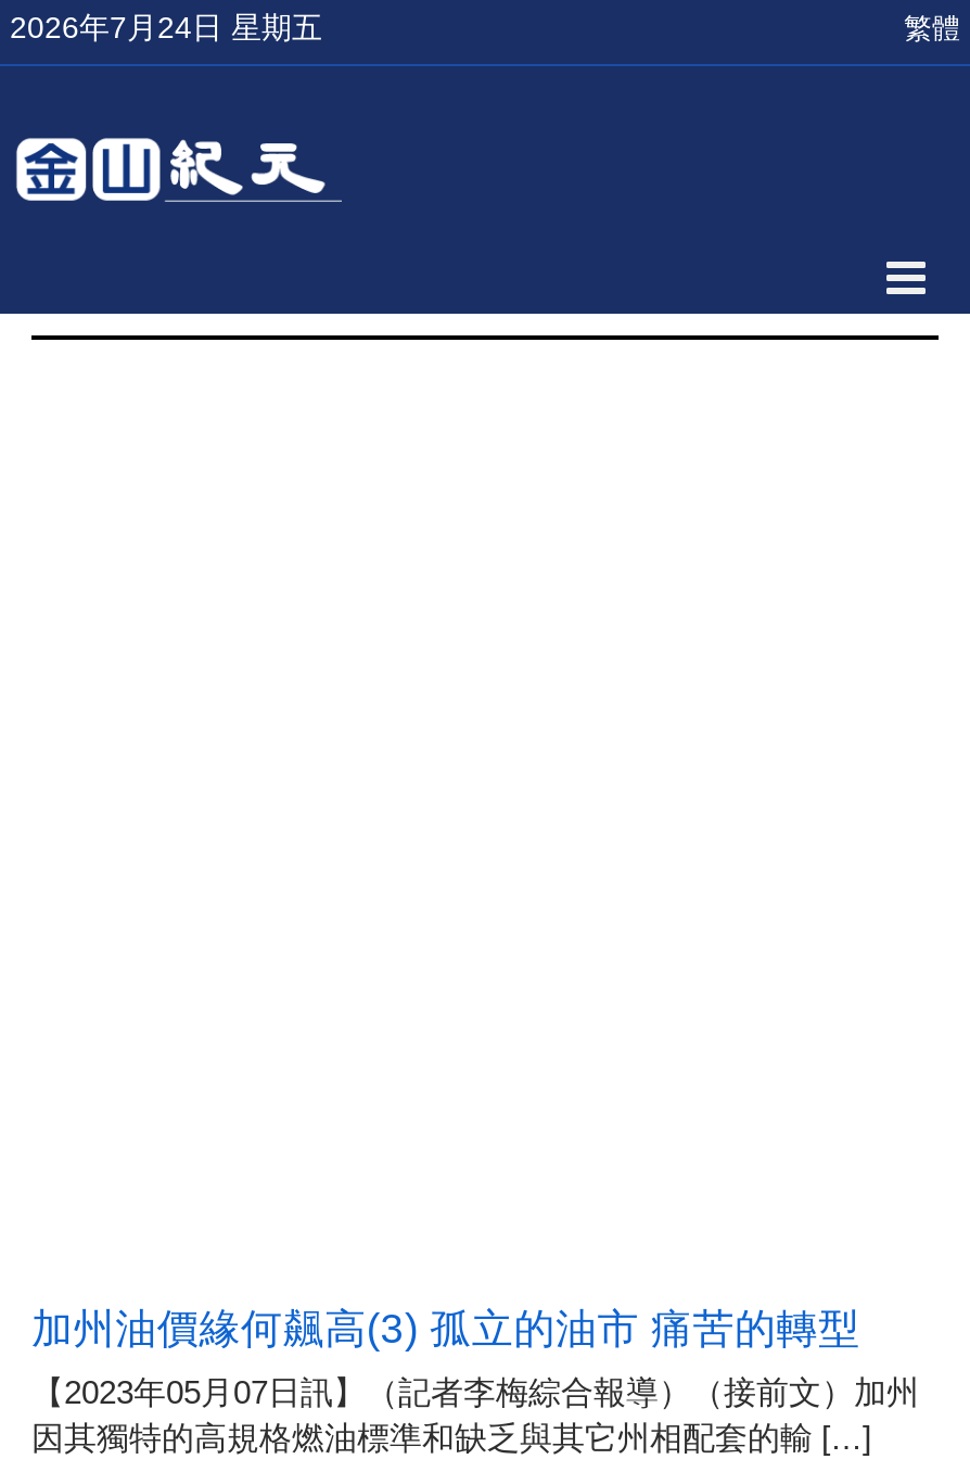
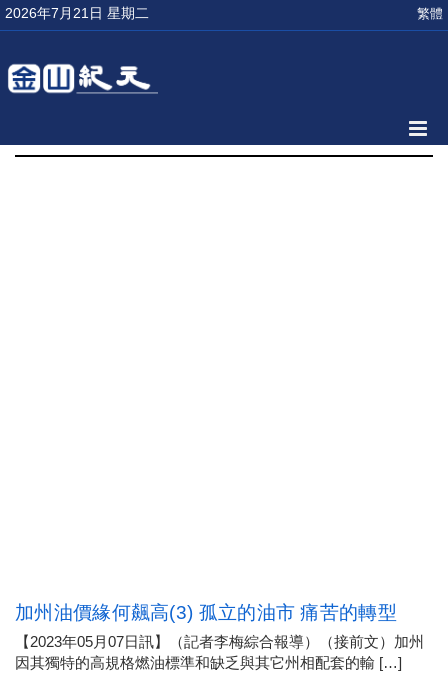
[10,10,322,45] 2026年7月24日 星期五 -> [5,5,149,21] 2026年7月21日 星期二

